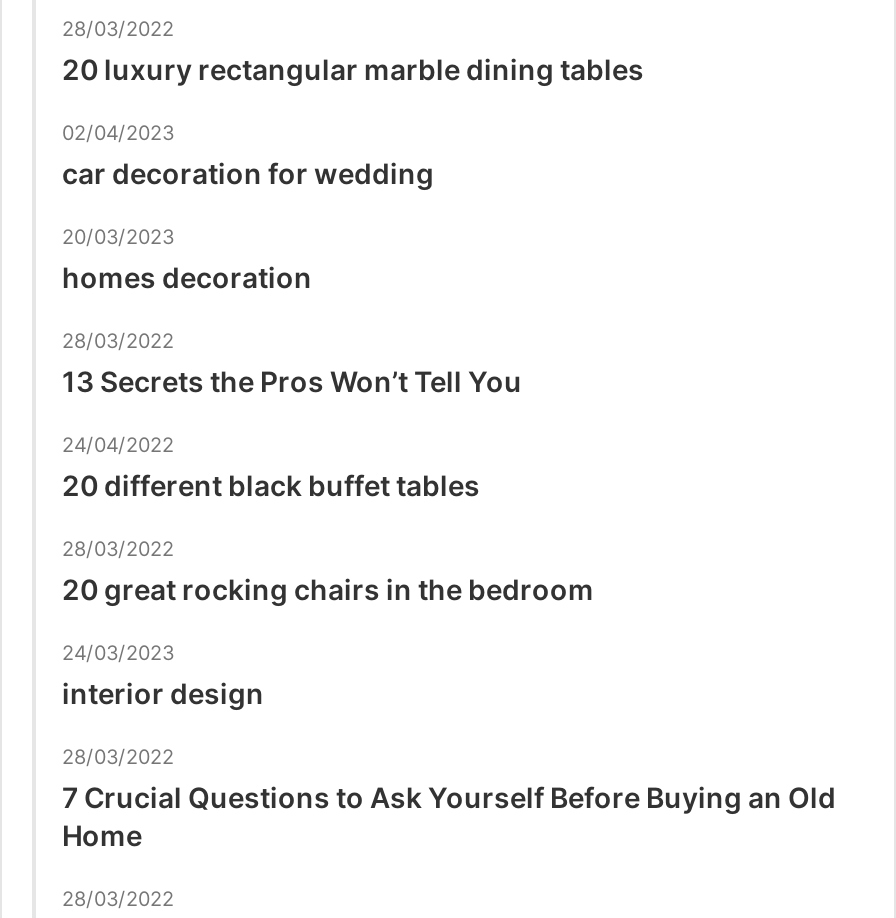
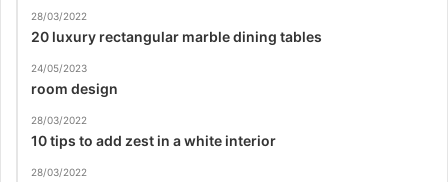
[62,119,434,293] 02/04/2023 | car decoration for wedding | 20/03/2023 | homes decoration -> [31,62,118,97] 24/05/2023 | room design
[62,363,836,851] 13 Secrets the Pros Won’t Tell You | 24/04/2022 | 20 different black buffet tables | 28/03/2022 | 20 great rocking chairs in the bedroom | 24/03/2023 | interior design | 28/03/2022 | 7 Crucial Questions to Ask Yourself Before Buying an Old | Home -> [31,132,276,149] 10 tips to add zest in a white interior

